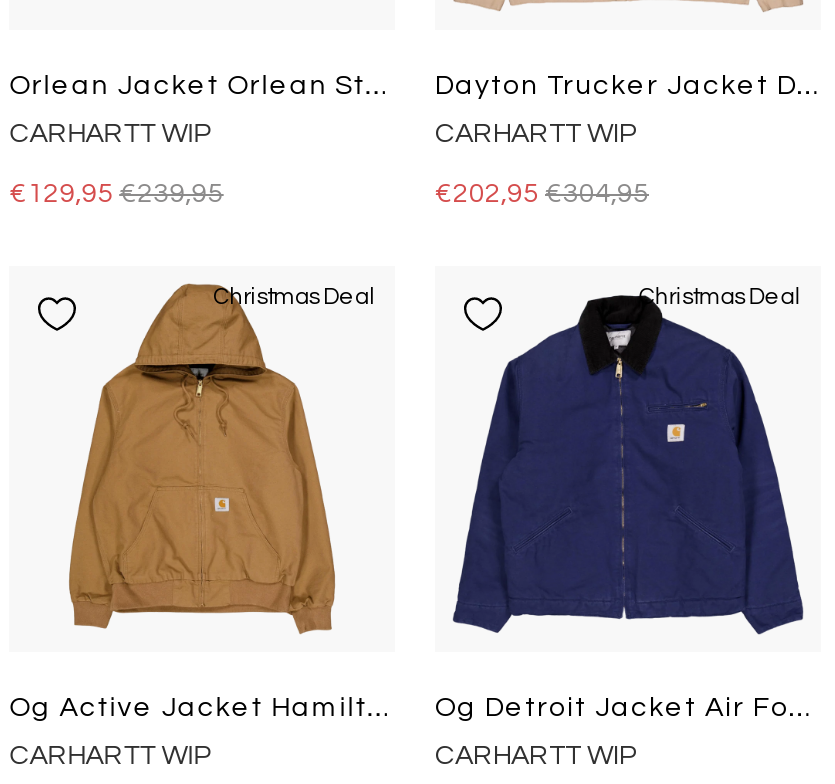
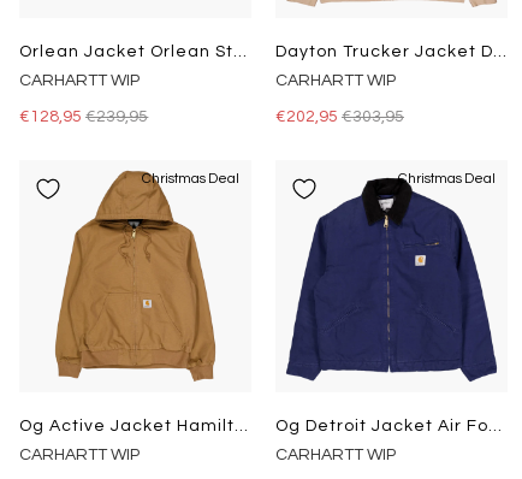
[9,181,223,209] €129,95 €239,95 -> [19,109,148,126] €128,95 €239,95
[435,181,649,209] €202,95 €304,95 -> [275,109,404,126] €202,95 €303,95

